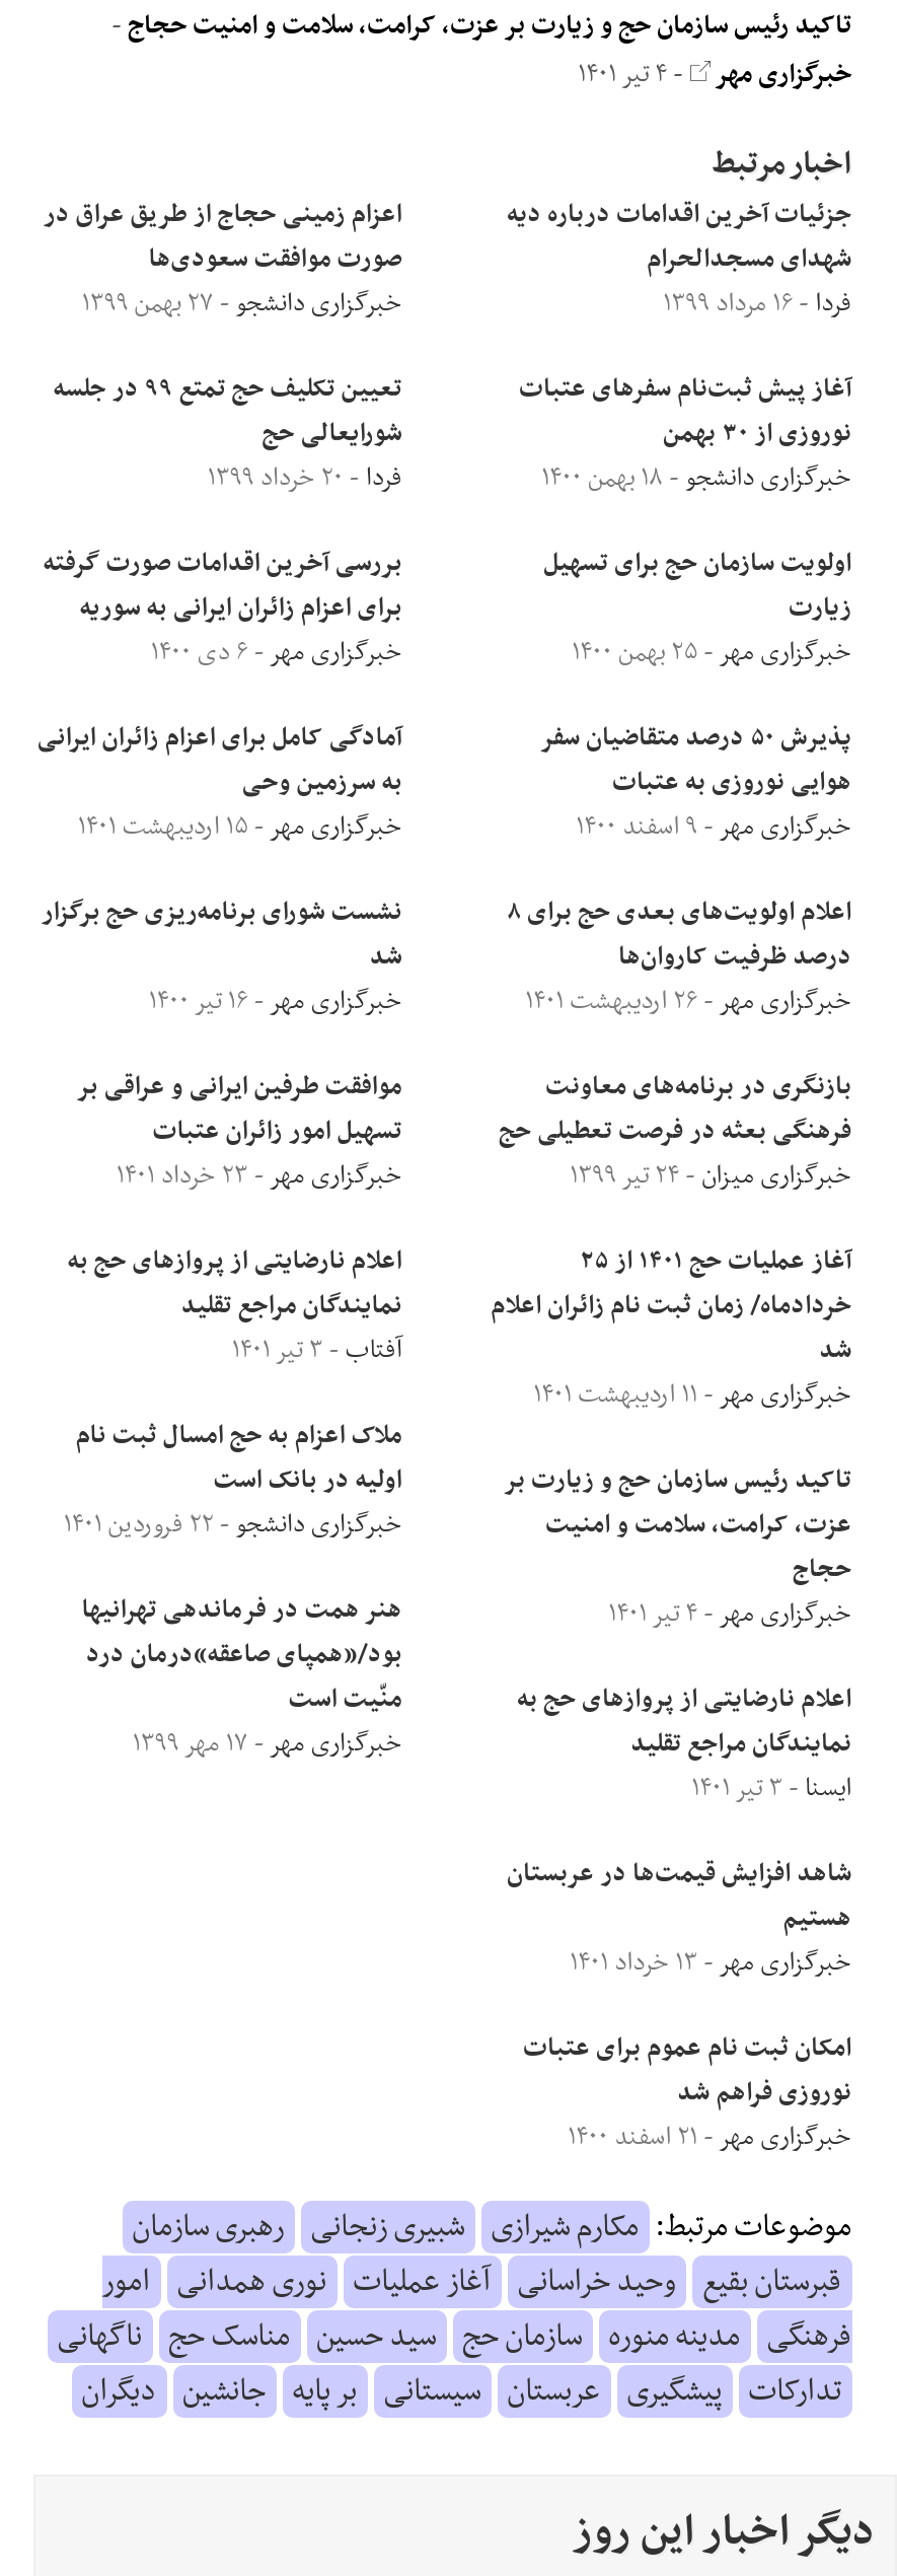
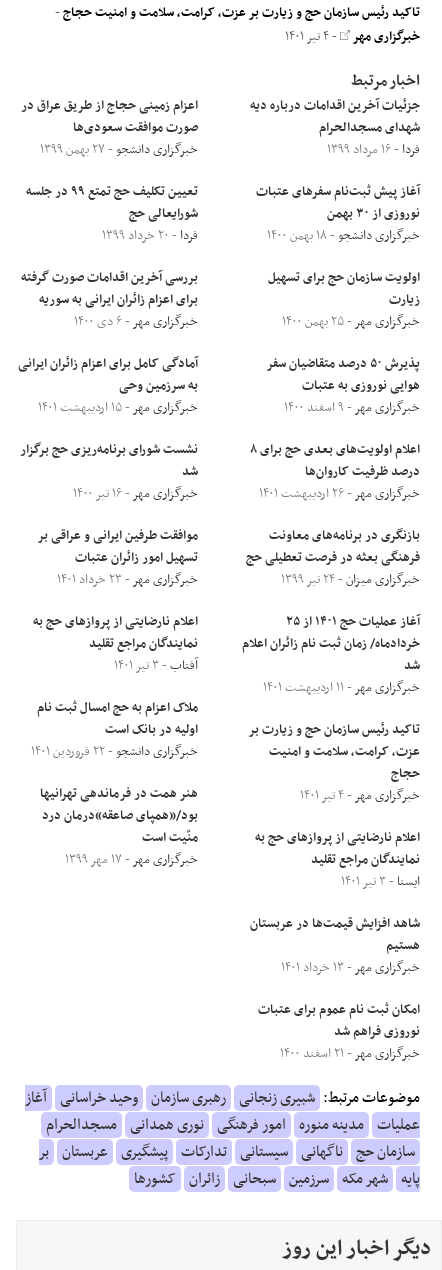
[57,2200,852,2417] موضوعات مرتبط: مکارم شیرازی شبیری زنجانی رهبری سازمان | قبرستان بقیع وحید خراسانی آغاز عملیات نوری همدانی امور | فرهنگی مدینه منوره سازمان حج سید حسین مناسک حج ناگهانی | تدارکات پیشگیری عربستان سیستانی بر پایه جانشین دیگران -> [25,1085,420,1192] موضوعات مرتبط: شبیری زنجانی رهبری سازمان وحید خراسانی آغاز | عملیات مدینه منوره امور فرهنگی نوری همدانی مسجدالحرام | سازمان حج ناگهانی سیستانی تدارکات پیشگیری عربستان بر | پایه شهر مکه سرزمین سبحانی زائران کشورها

